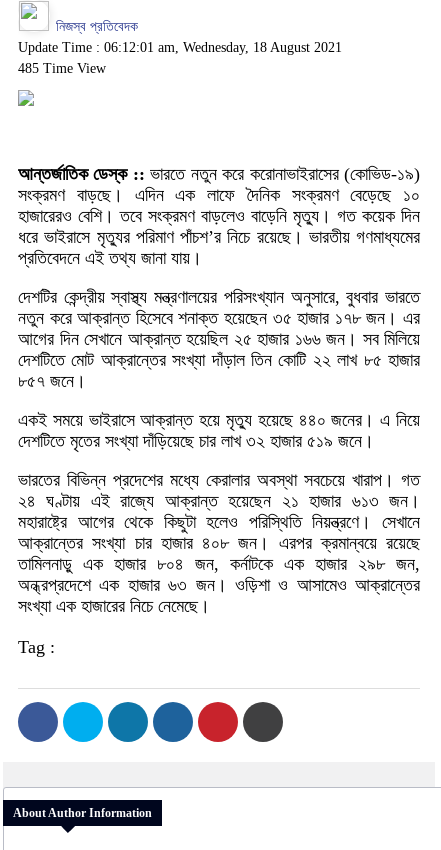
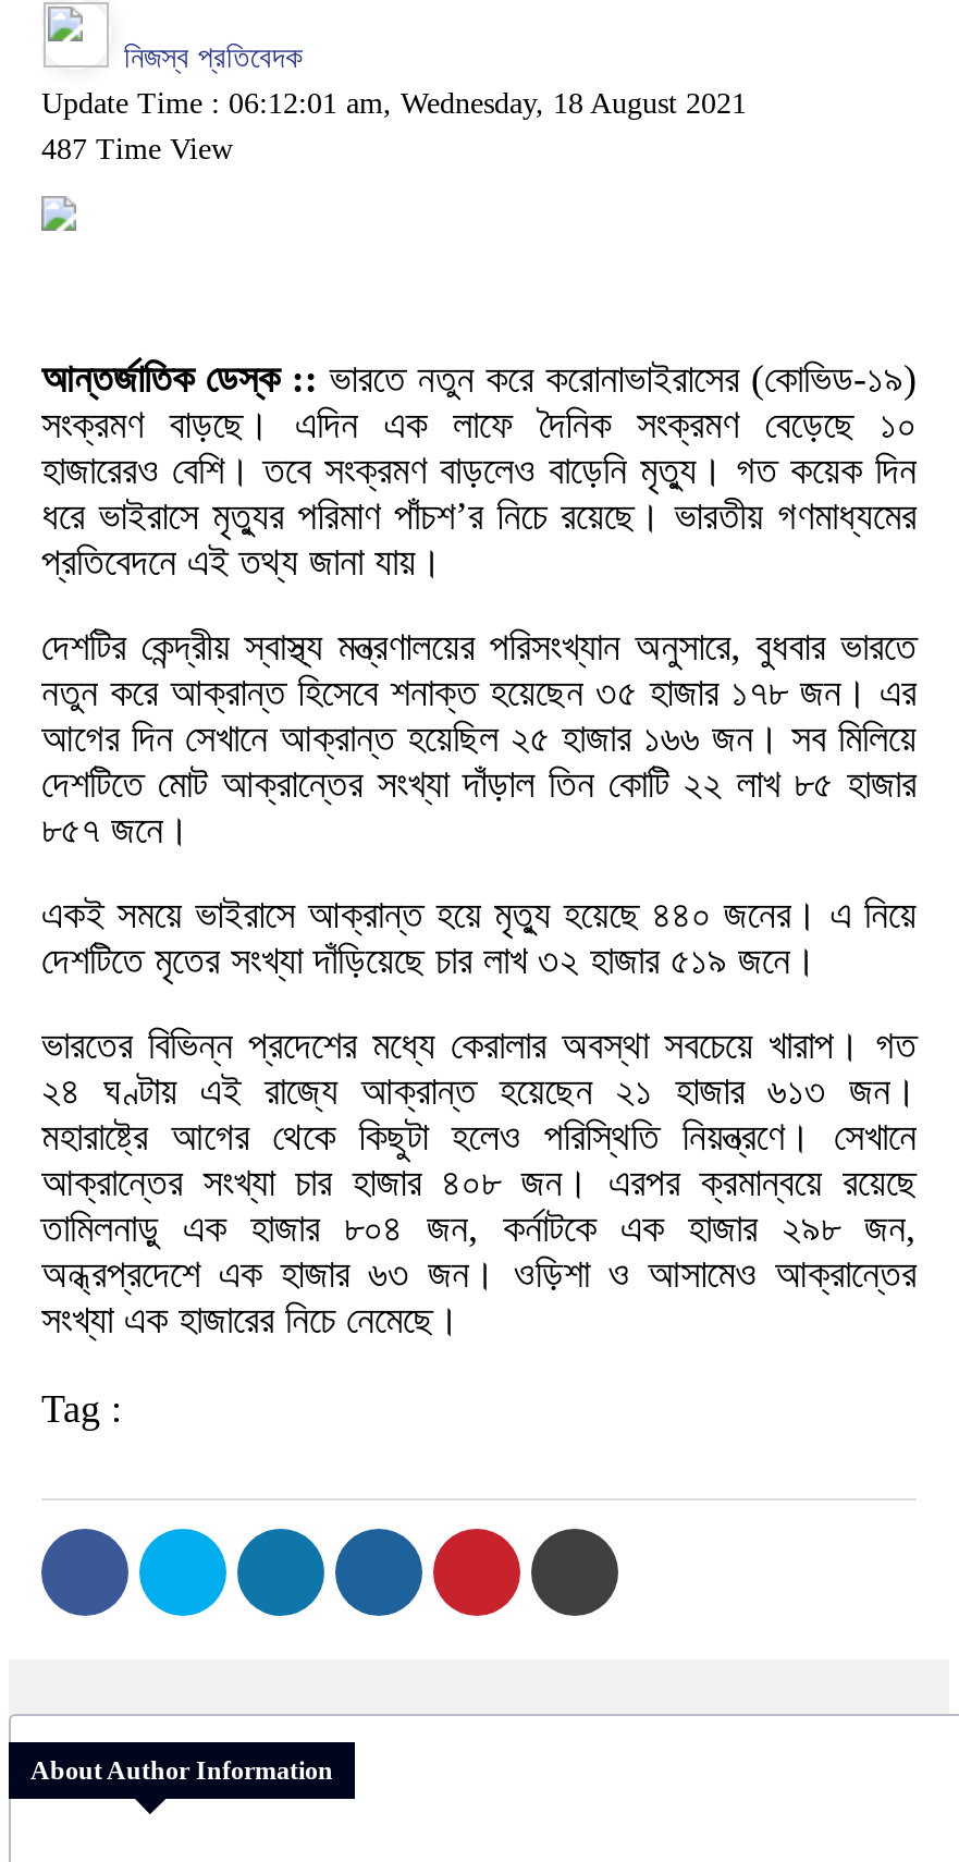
[18,61,106,76] 485 Time View -> [41,133,233,166] 487 Time View

